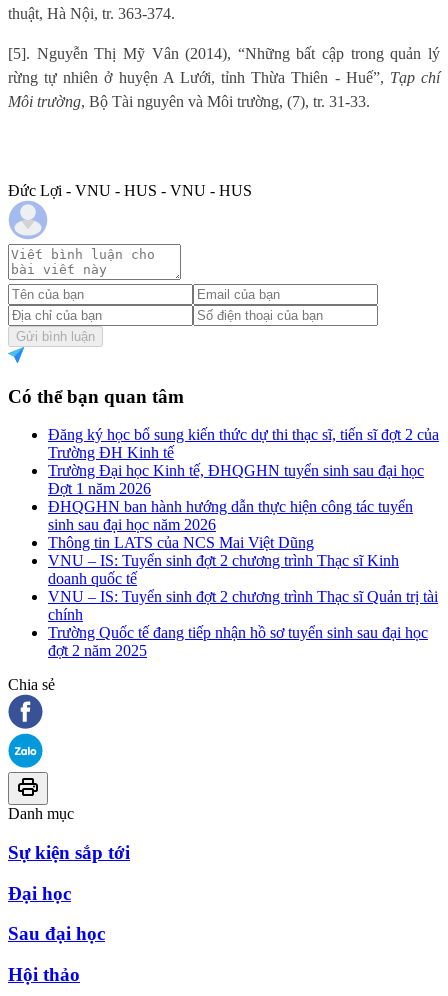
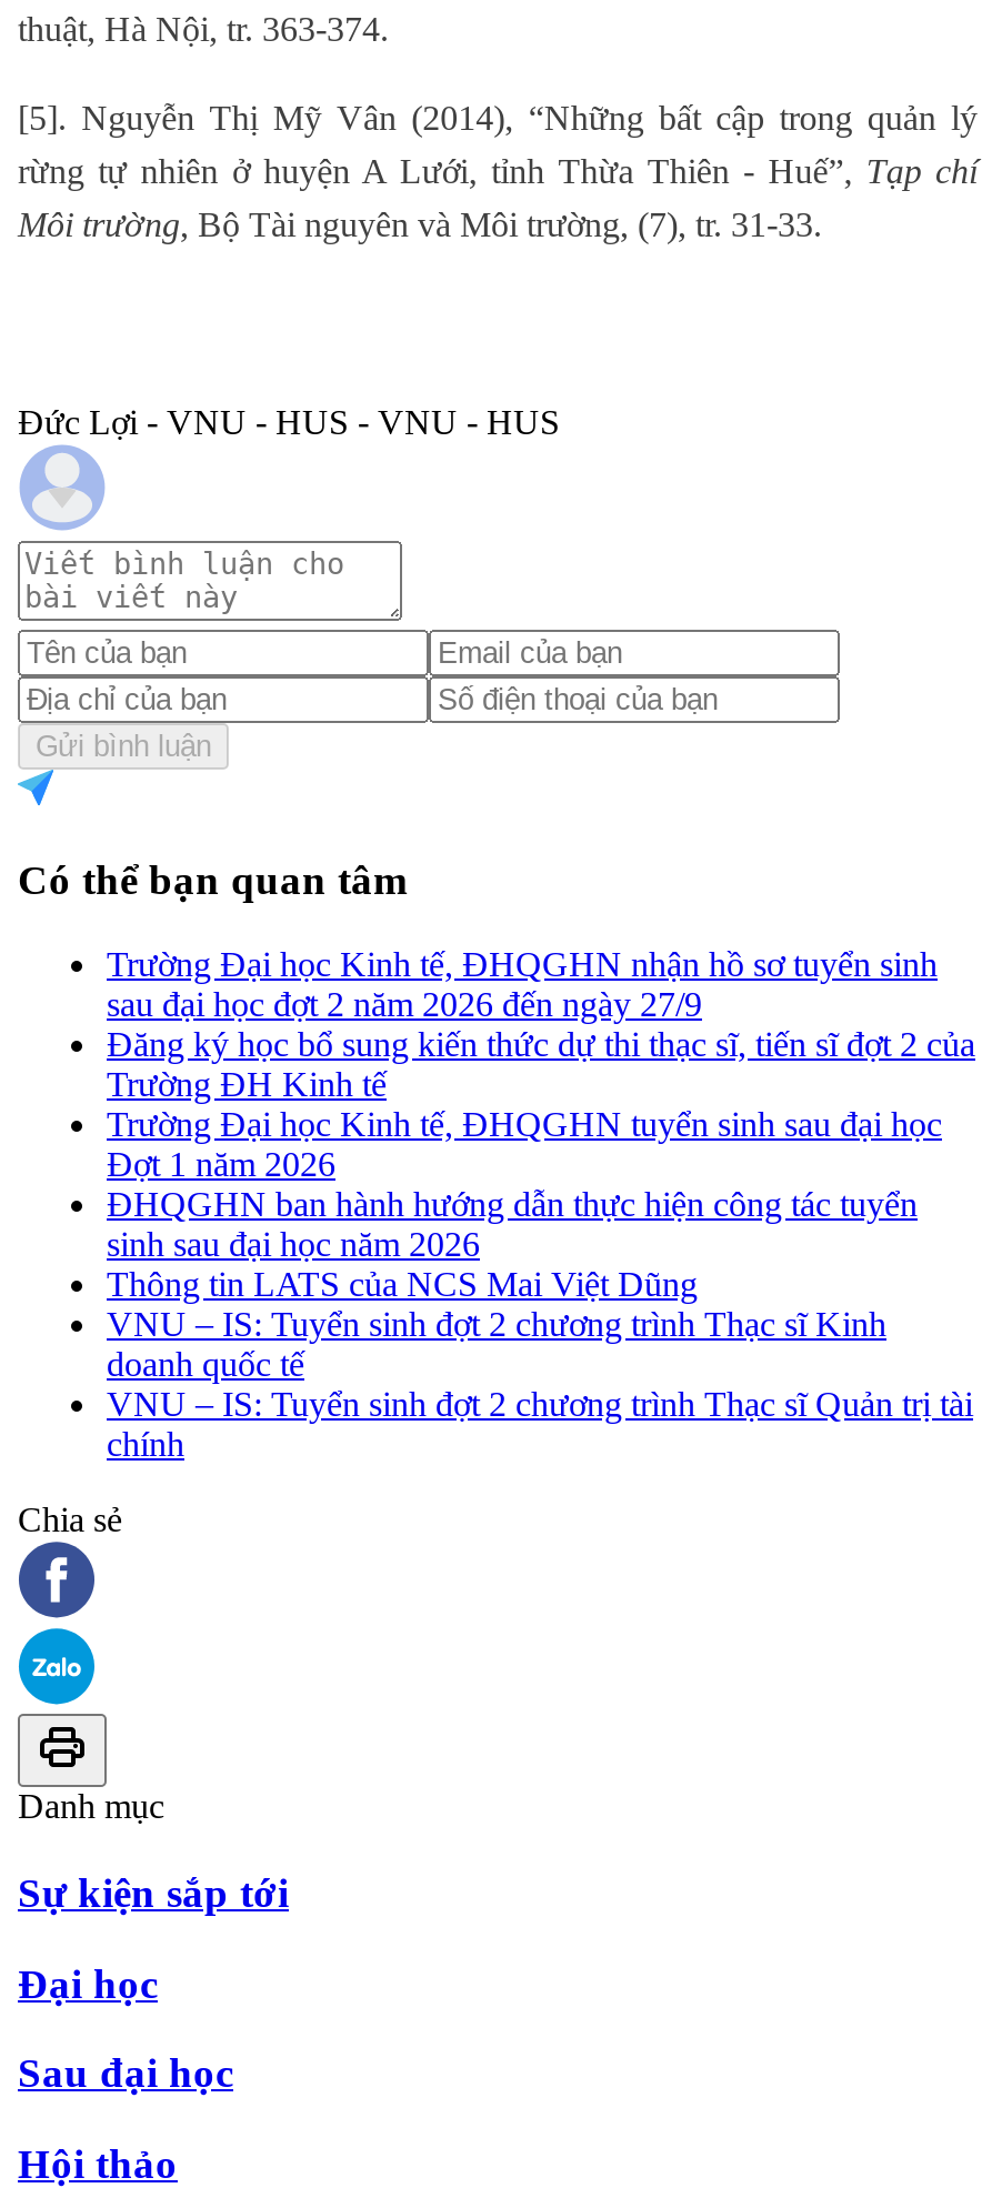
none -> [107,946,938,1023] Trường Đại học Kinh tế, ĐHQGHN nhận hồ sơ tuyển sinh | sau đại học đợt 2 năm 2026 đến ngày 27/9
moved [48,426,439,623] -> [107,1026,975,1463]: Đăng ký học bổ sung kiến thức dự thi thạc sĩ, tiến sĩ đợt 2 của | Trường ĐH Kinh tế | Trường Đại học Kinh tế, ĐHQGHN tuyển sinh sau đại học | ... | VNU – IS: Tuyển sinh đợt 2 chương trình Thạc sĩ Quản trị tài | chính
[48,624,428,659] Trường Quốc tế đang tiếp nhận hồ sơ tuyển sinh sau đại học | đợt 2 năm 2025 -> none

